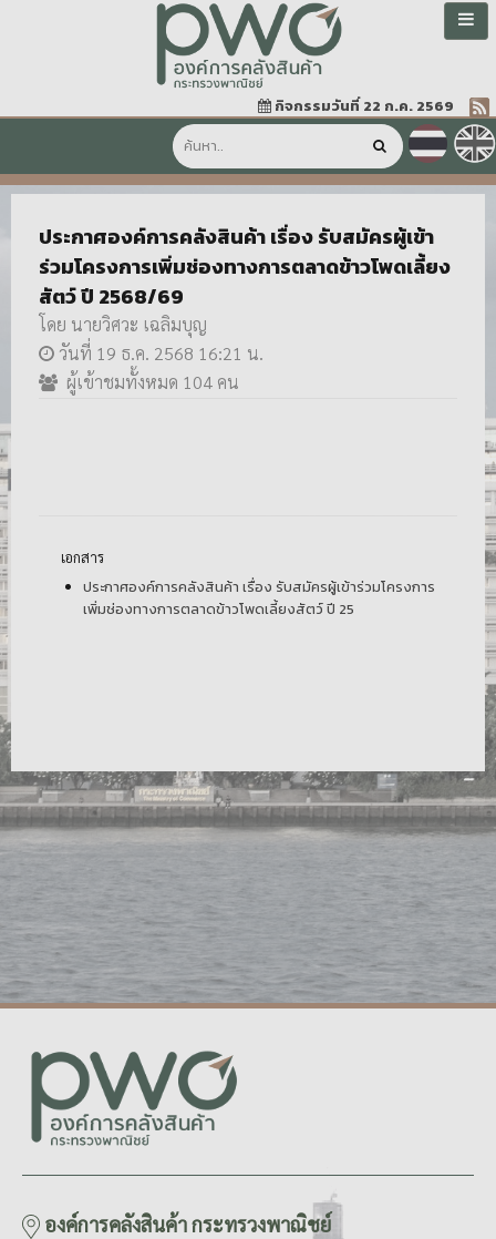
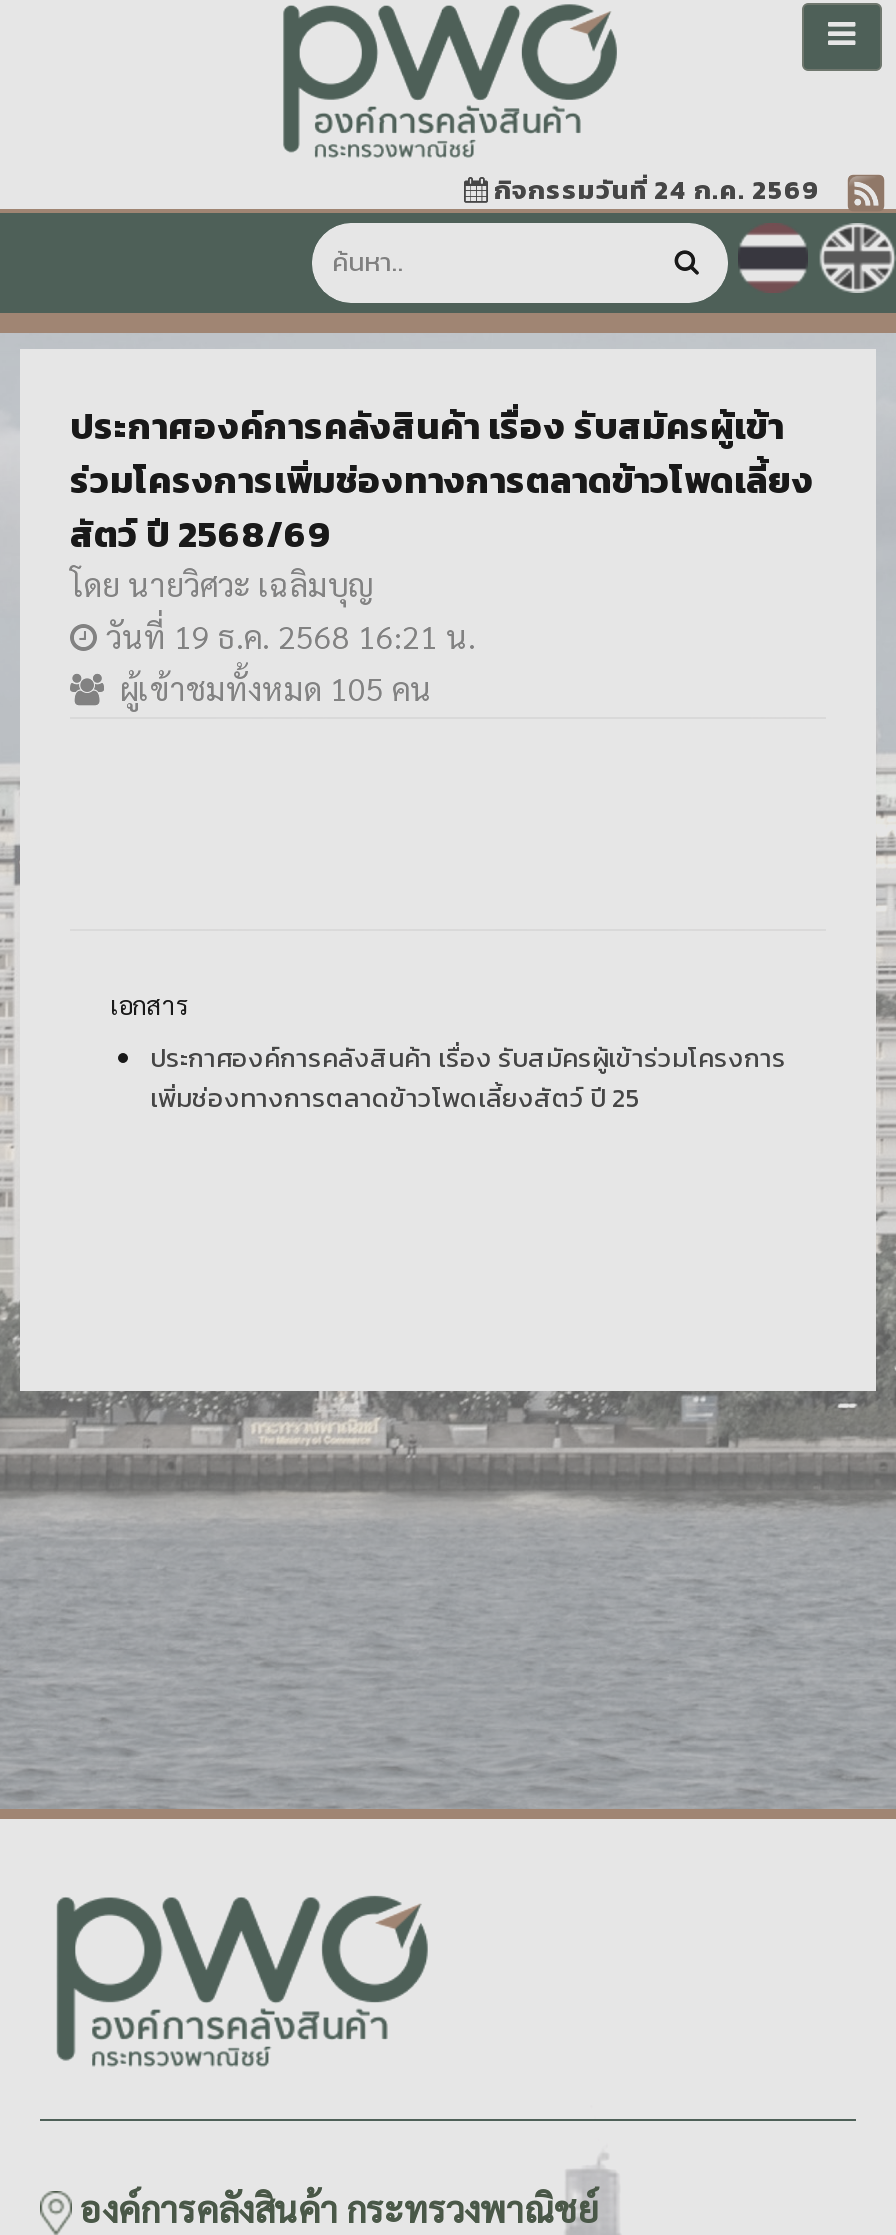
[271,95,457,116] กิจกรรมวันที่ 22 ก.ค. 2569 -> [488,170,826,208] กิจกรรมวันที่ 24 ก.ค. 2569
[58,370,239,393] ผู้เข้าชมทั้งหมด 104 คน -> [104,667,432,709] ผู้เข้าชมทั้งหมด 105 คน

